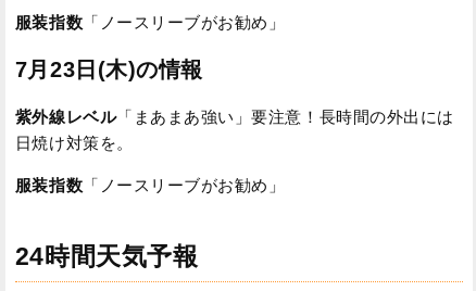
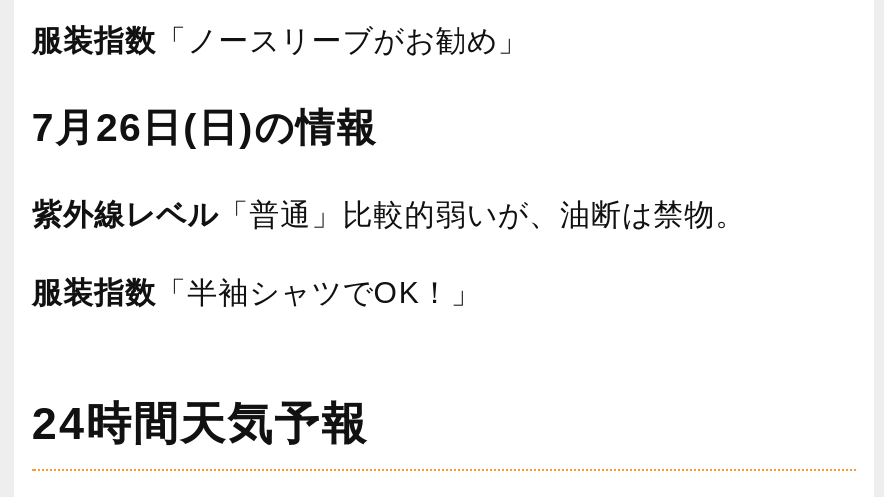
[15,58,203,81] 7月23日(木)の情報 -> [32,105,378,149] 7月26日(日)の情報
[15,107,454,152] 紫外線レベル「まあまあ強い」要注意！長時間の外出には | 日焼け対策を。 -> [32,197,746,231] 紫外線レベル「普通」比較的弱いが、油断は禁物。
[15,176,285,194] 服装指数「ノースリーブがお勧め」 -> [32,275,482,309] 服装指数「半袖シャツでOK！」

